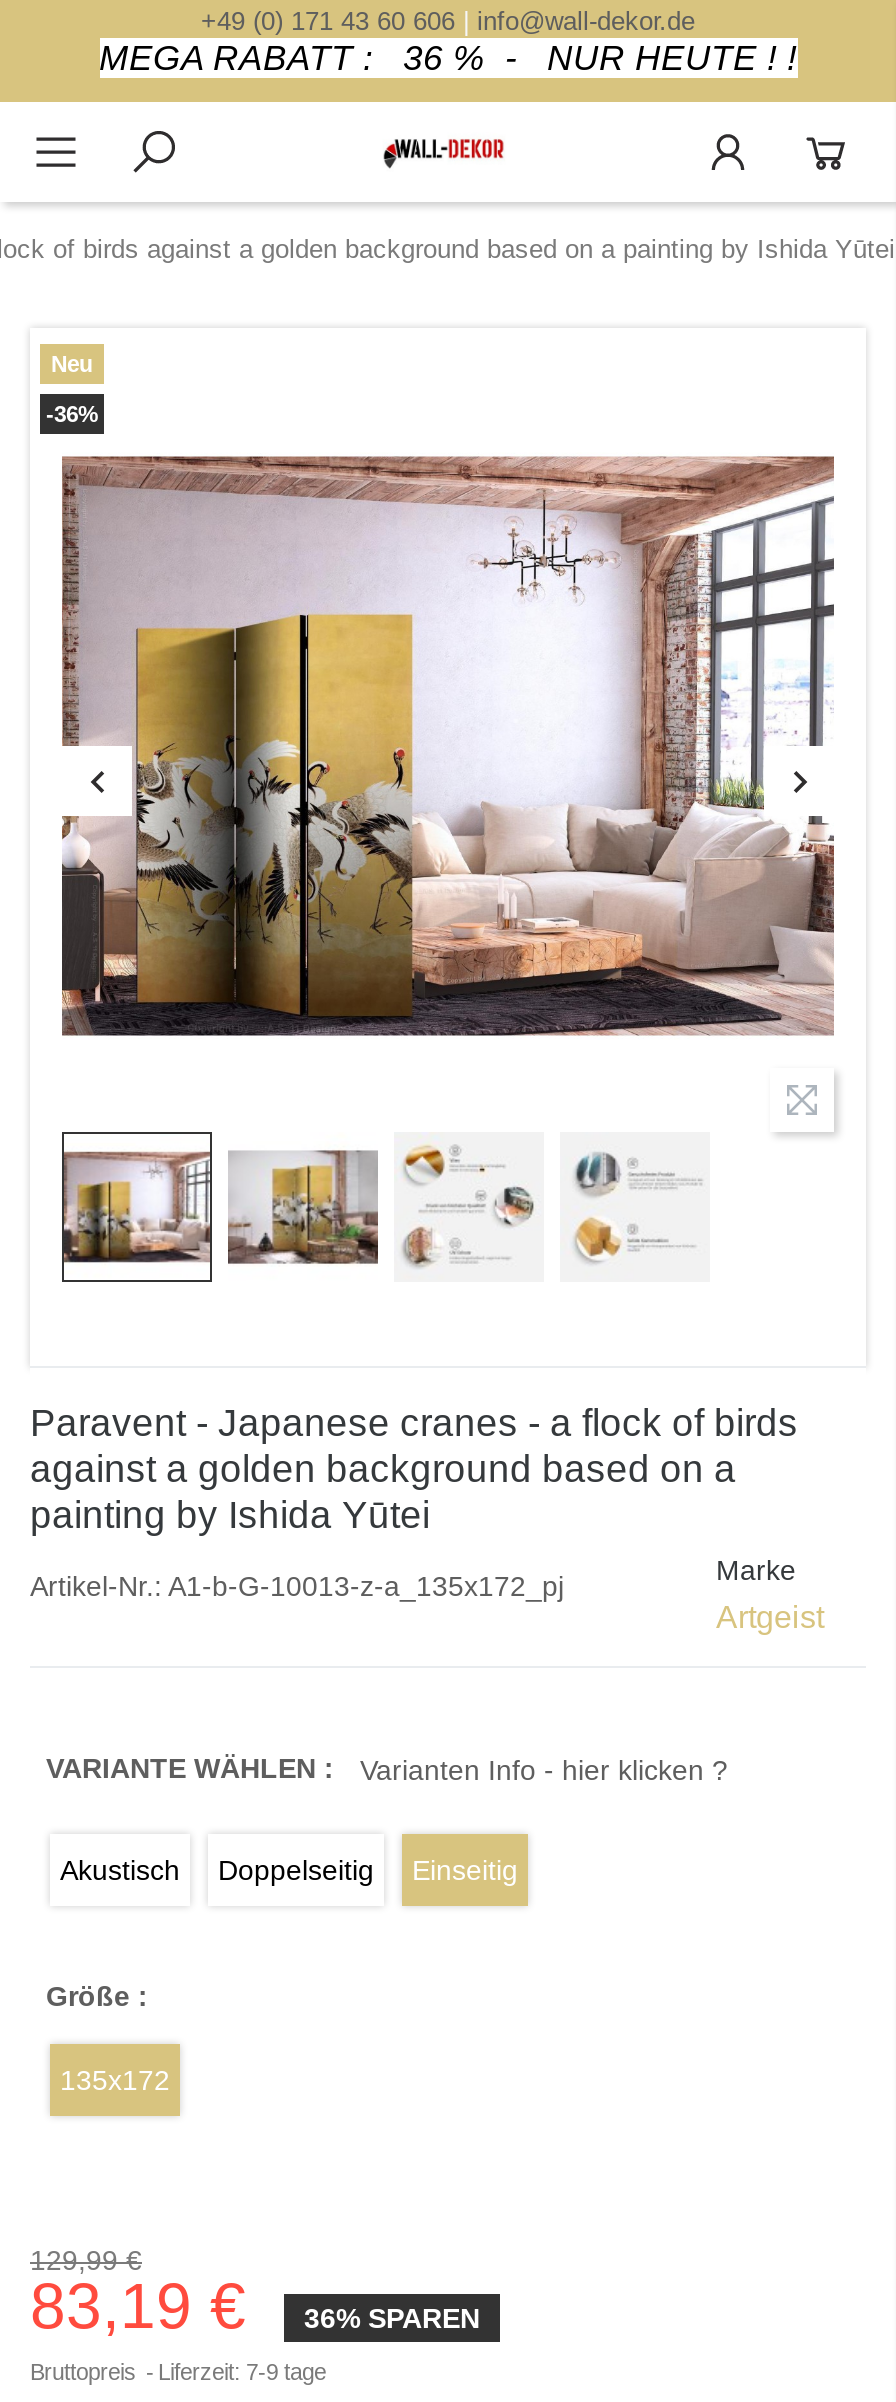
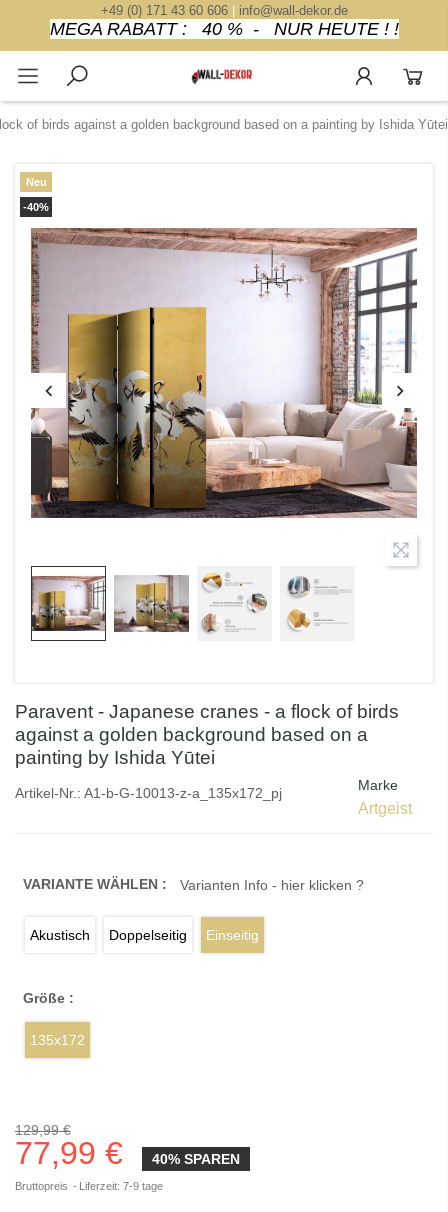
[99,38,797,78] MEGA RABATT : 36 % - NUR HEUTE ! ! -> [49,19,398,39] MEGA RABATT : 40 % - NUR HEUTE ! !
[46,402,98,426] -36% -> [23,201,49,213] -40%
[30,2270,246,2342] 83,19 € -> [15,1135,123,1171] 77,99 €
[304,2302,480,2334] 36% SPAREN -> [152,1151,240,1167] 40% SPAREN

